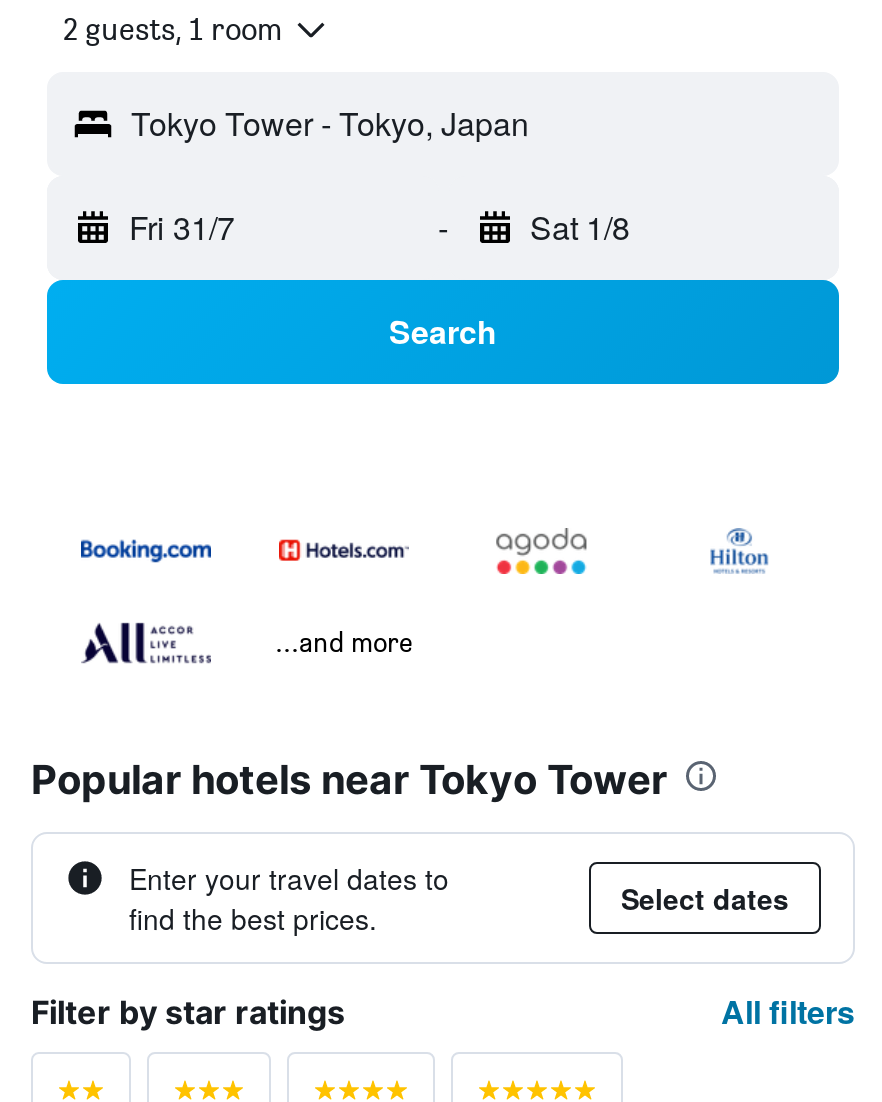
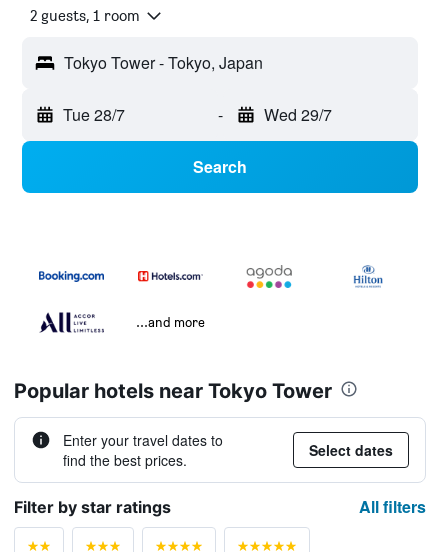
[129,204,235,250] Fri 31/7 -> [63,103,125,126] Tue 28/7
[530,204,630,250] Sat 1/8 -> [263,103,331,126] Wed 29/7

